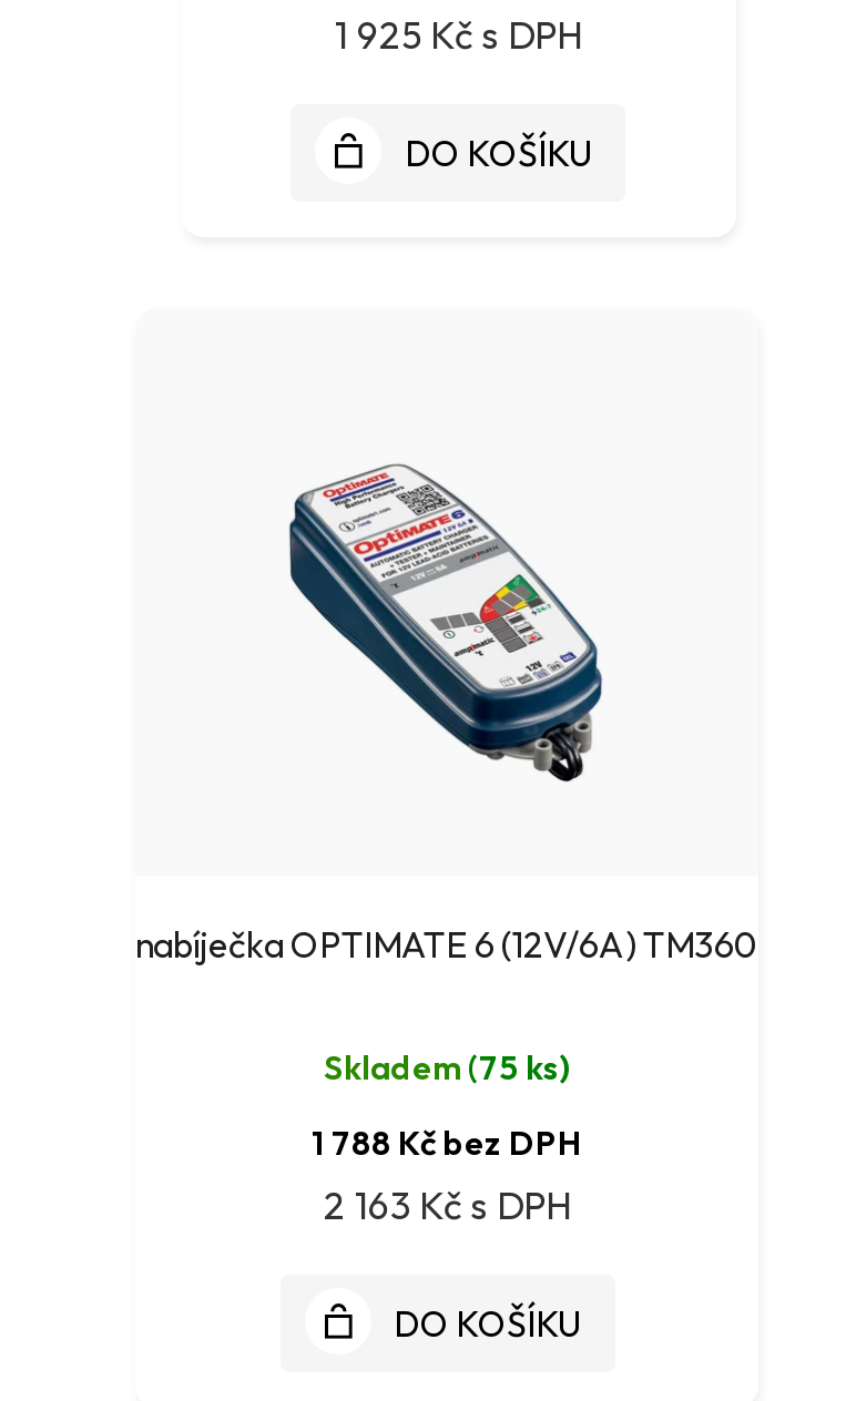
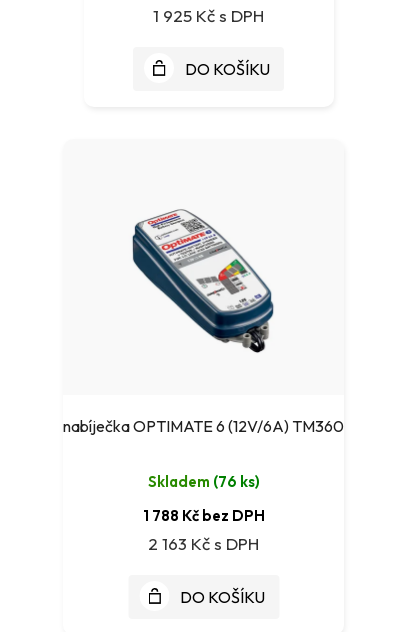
[324,1047,570,1090] Skladem (75 ks) -> [147,472,259,491] Skladem (76 ks)

